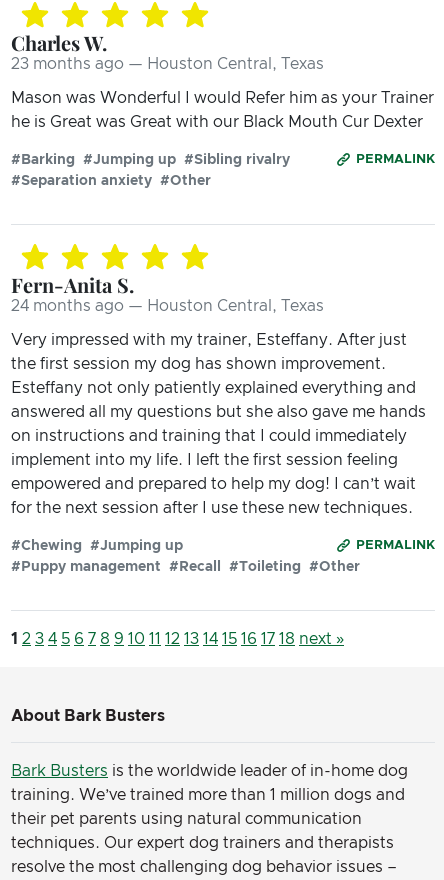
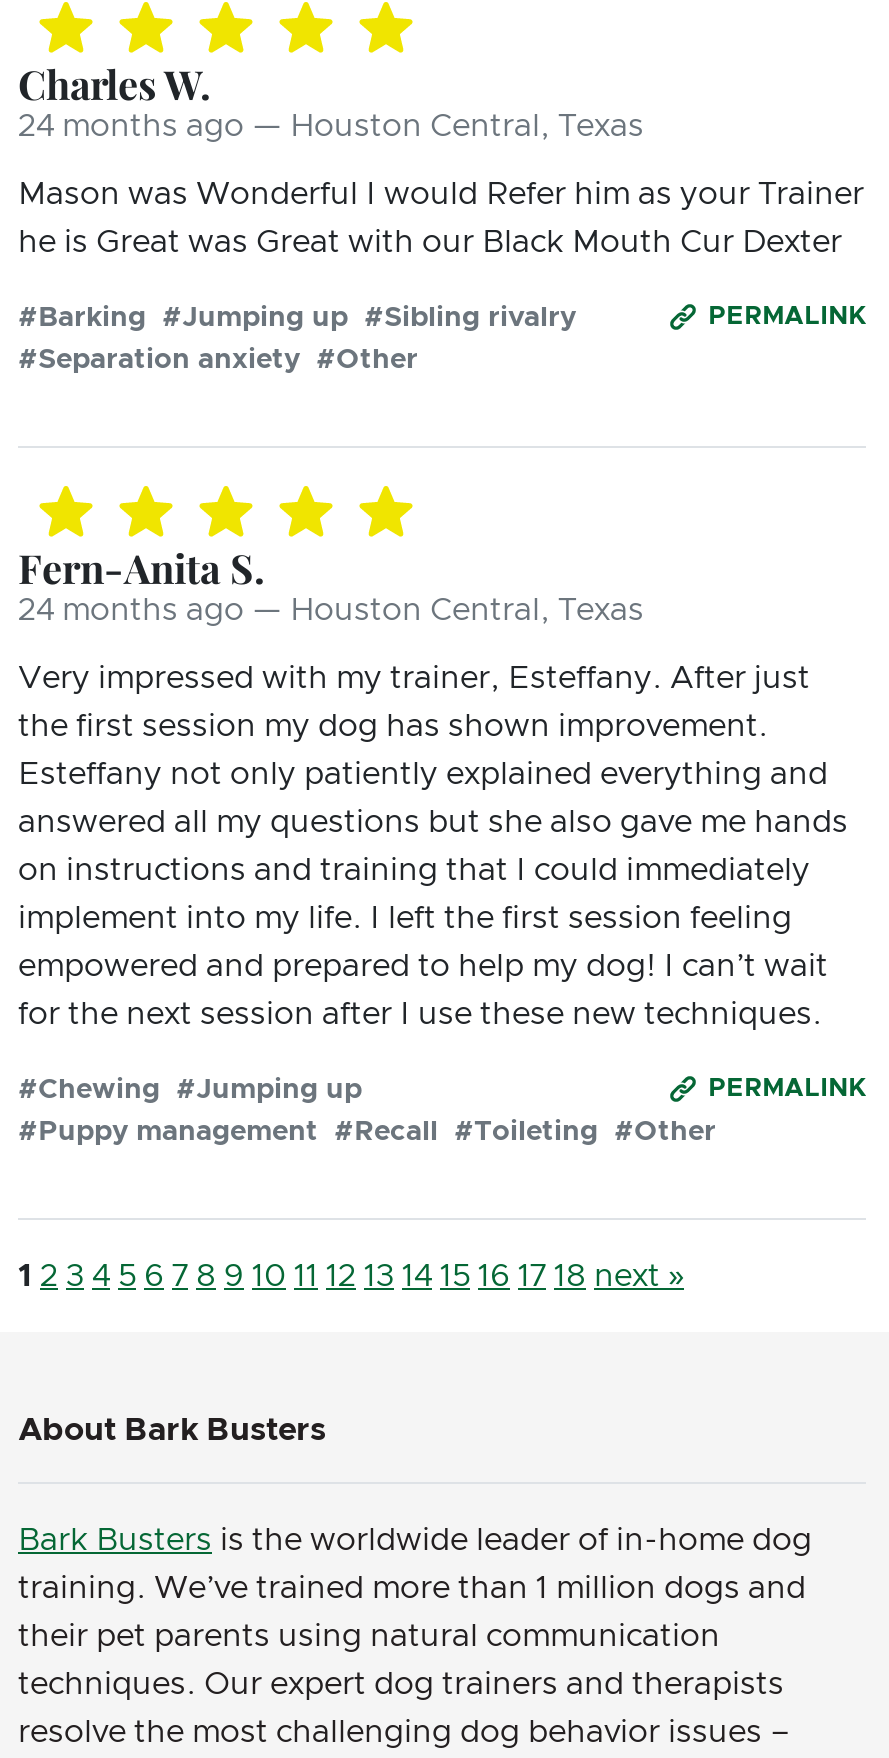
[11,56,324,72] 23 months ago — Houston Central, Texas -> [18,110,644,142] 24 months ago — Houston Central, Texas

